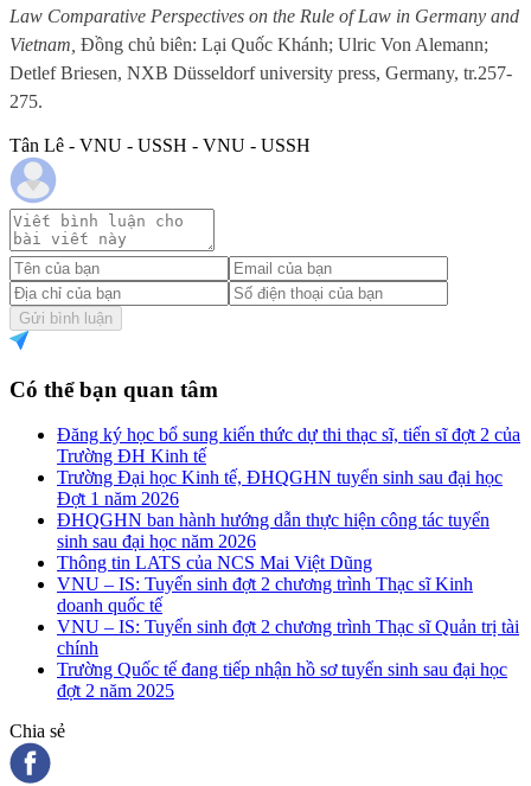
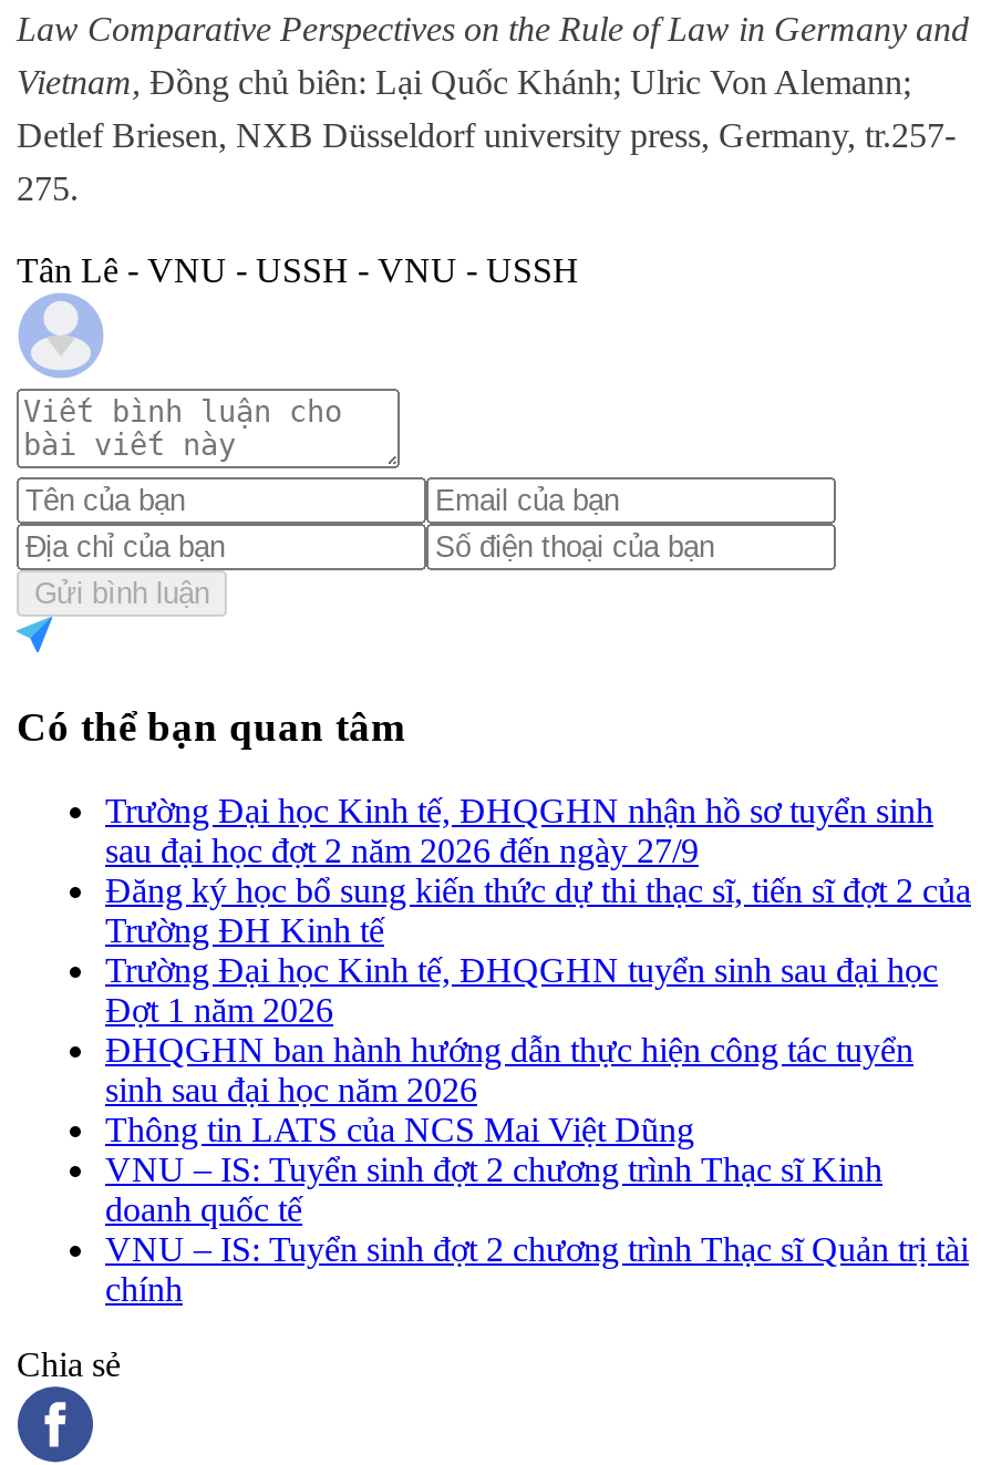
none -> [105,792,933,870] Trường Đại học Kinh tế, ĐHQGHN nhận hồ sơ tuyển sinh | sau đại học đợt 2 năm 2026 đến ngày 27/9
moved [57,425,520,658] -> [105,872,971,1308]: Đăng ký học bổ sung kiến thức dự thi thạc sĩ, tiến sĩ đợt 2 của | Trường ĐH Kinh tế | Trường Đại học Kinh tế, ĐHQGHN tuyển sinh sau đại học | ... | VNU – IS: Tuyển sinh đợt 2 chương trình Thạc sĩ Quản trị tài | chính
[57,659,507,701] Trường Quốc tế đang tiếp nhận hồ sơ tuyển sinh sau đại học | đợt 2 năm 2025 -> none

